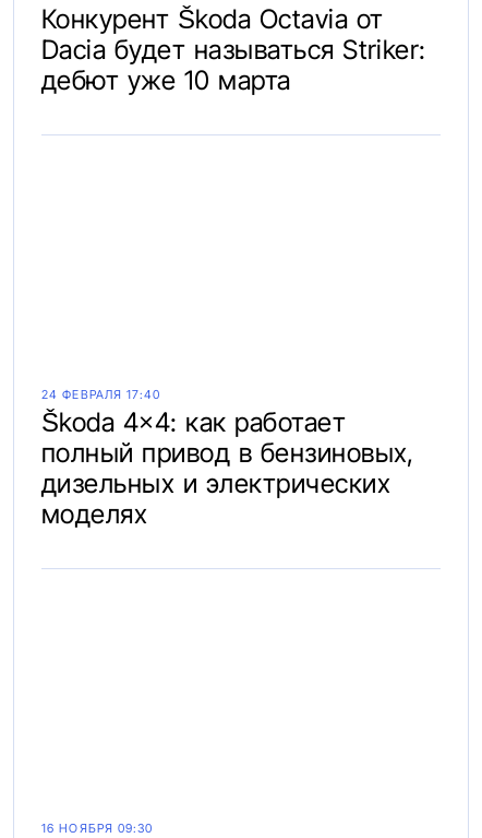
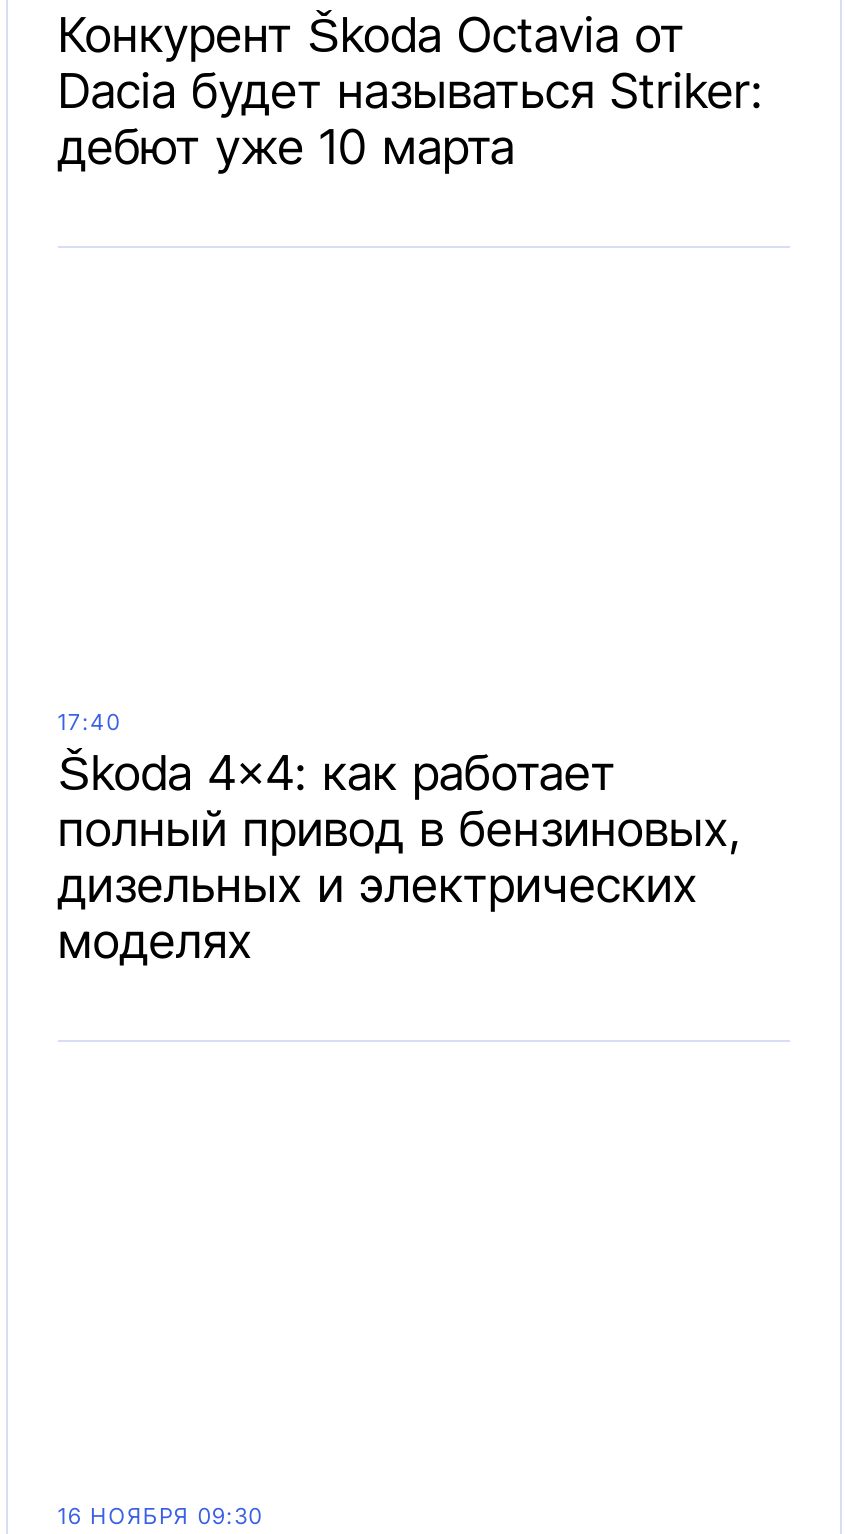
[41,387,161,402] 24 ФЕВРАЛЯ 17:40 -> [58,708,121,736] 17:40

